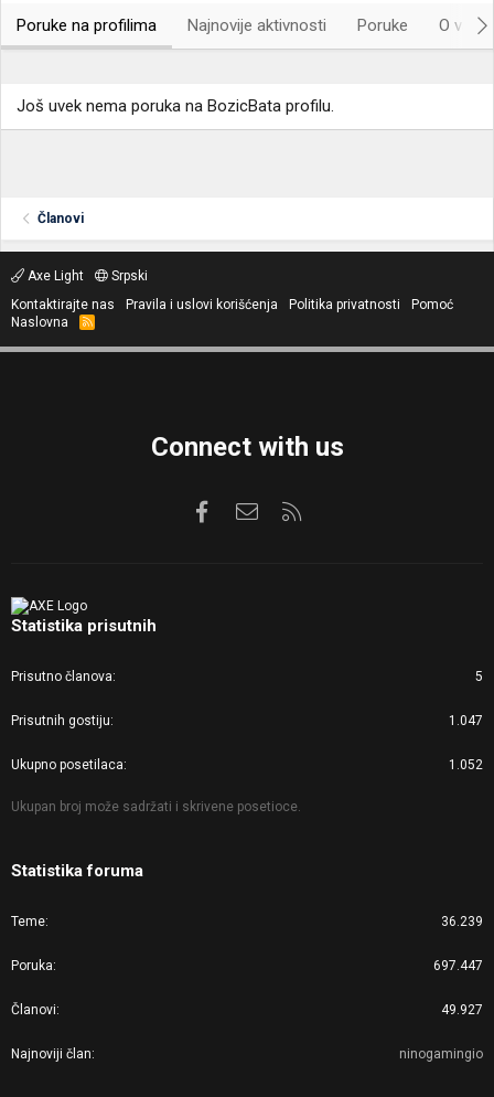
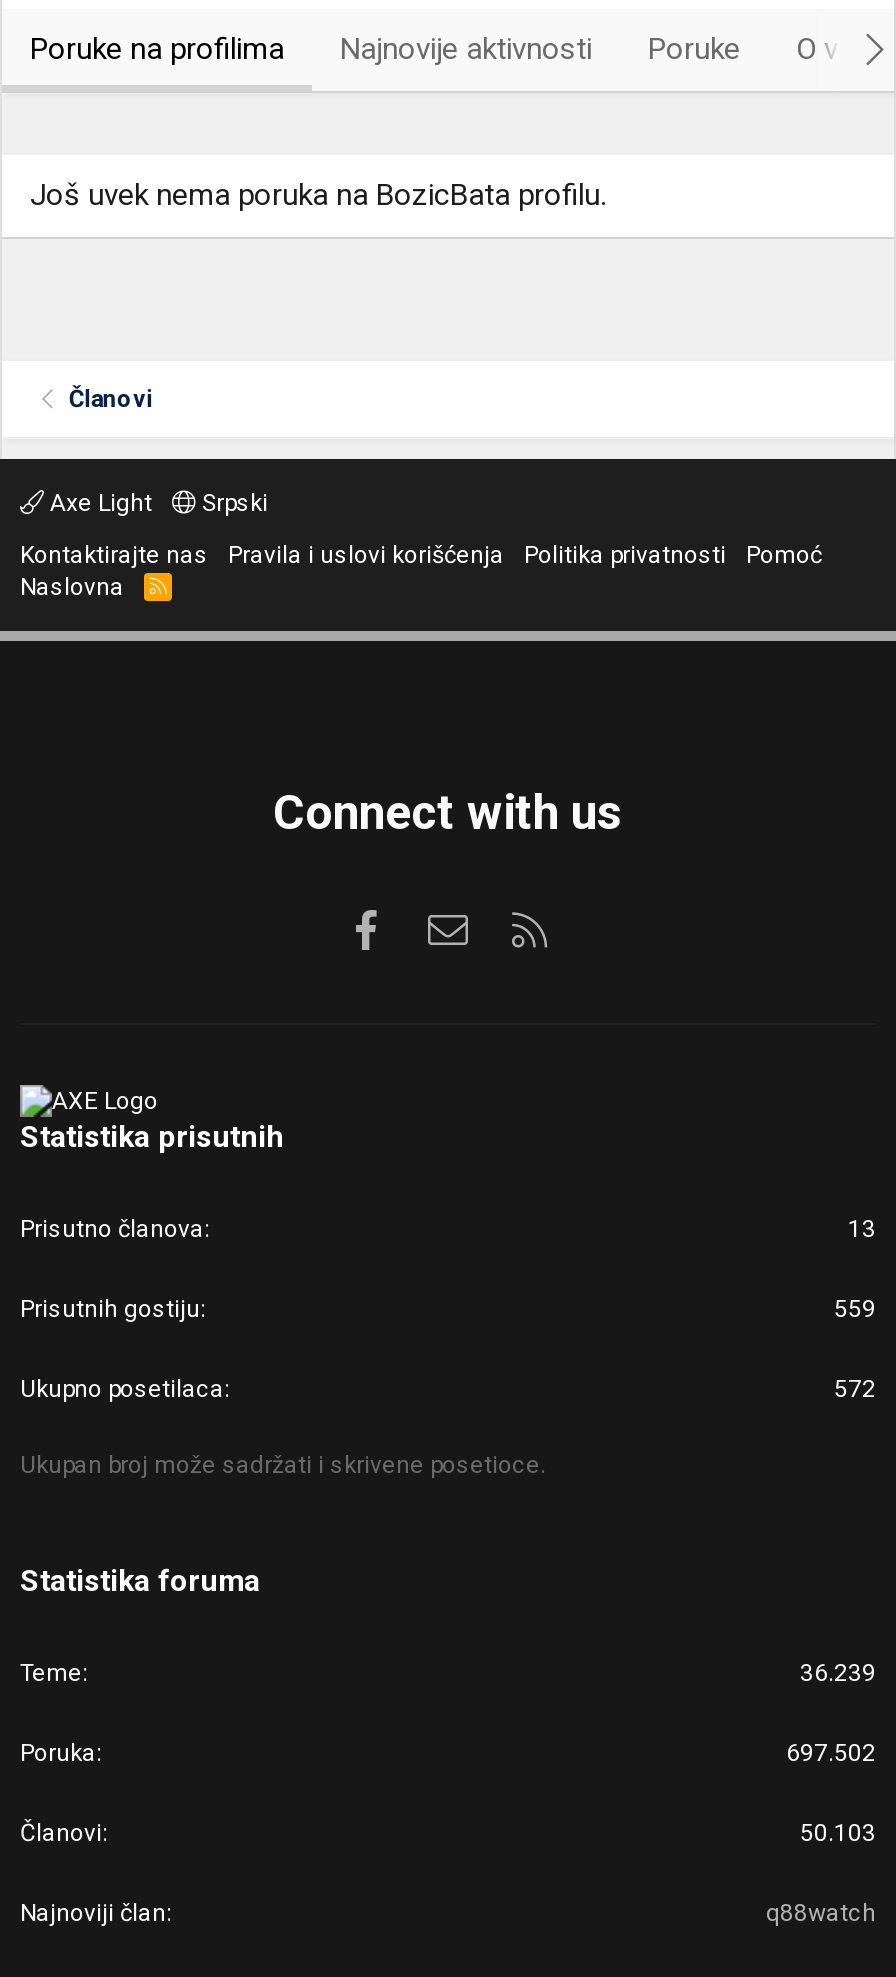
[475,669,483,684] 5 -> [848,1215,876,1243] 13
[449,713,483,728] 1.047 -> [834,1295,876,1323] 559
[449,757,483,773] 1.052 -> [834,1375,876,1403] 572
[433,958,483,973] 697.447 -> [786,1739,876,1767] 697.502
[441,1002,483,1018] 49.927 -> [800,1819,876,1847] 50.103
[399,1046,483,1062] ninogamingio -> [766,1899,876,1927] q88watch

